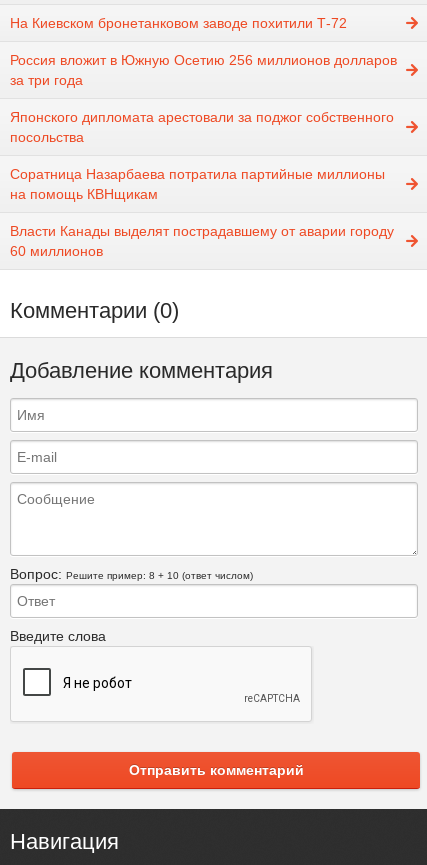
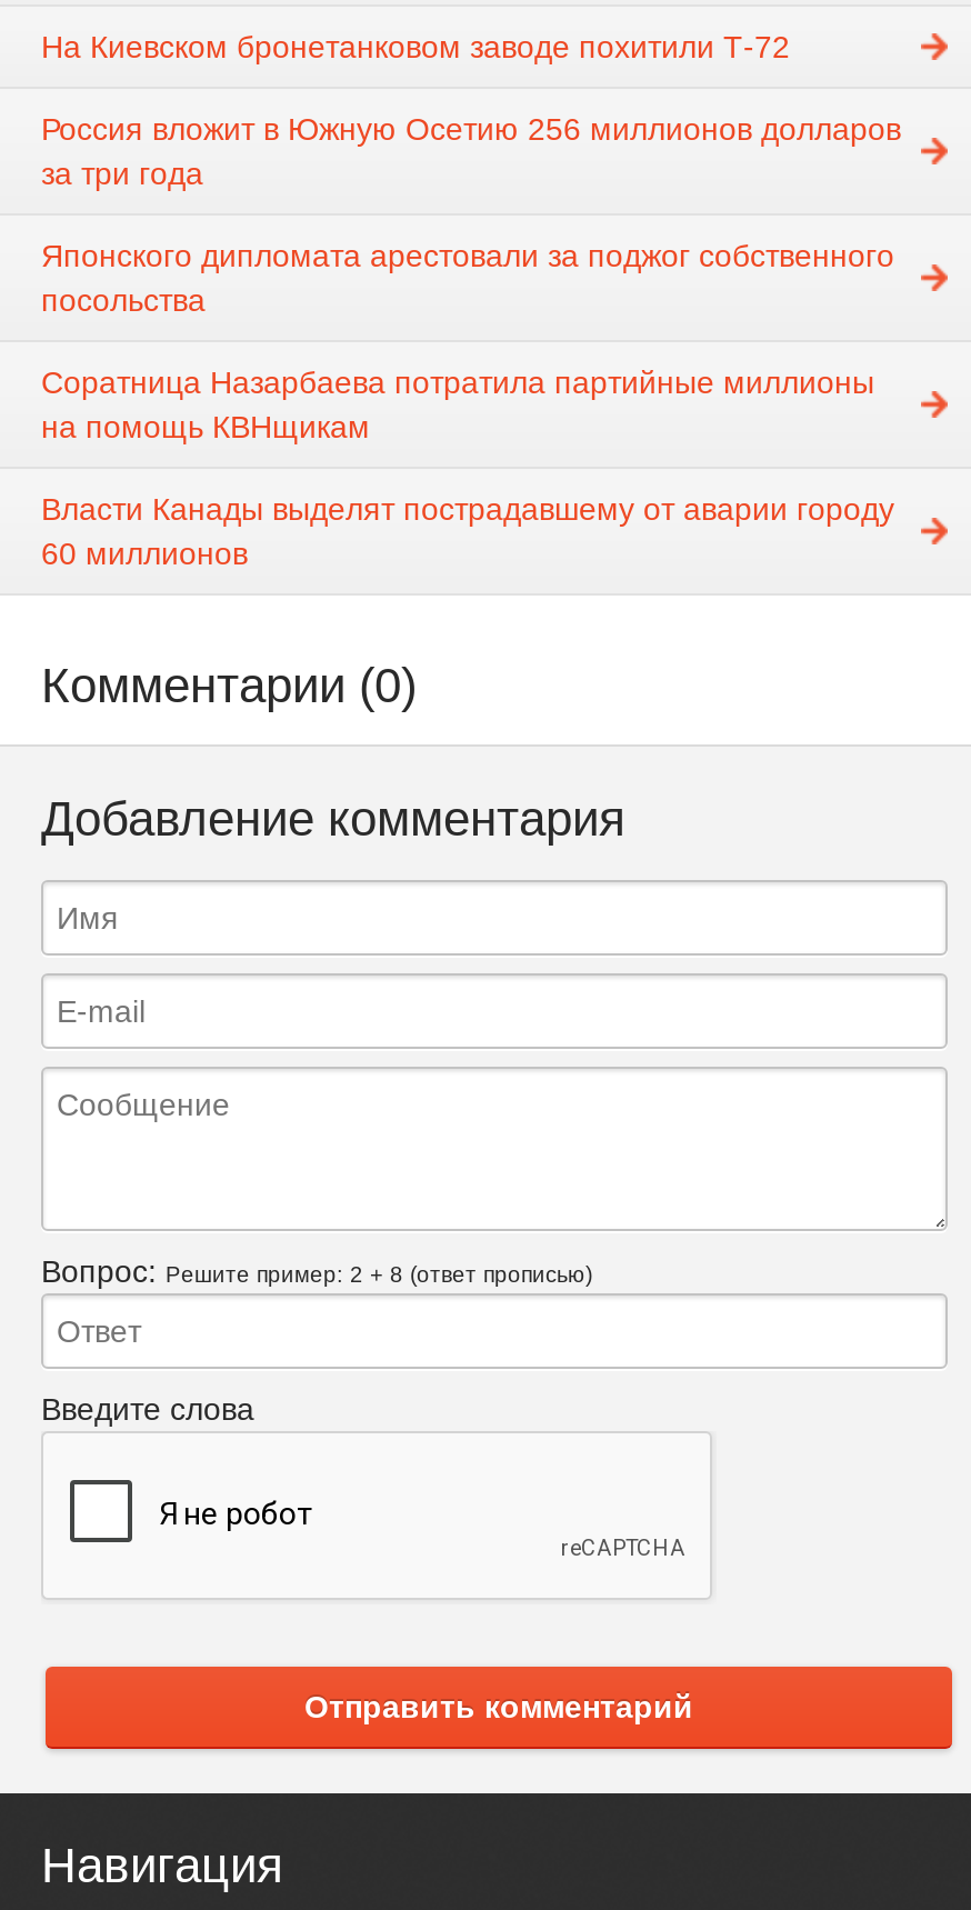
[10,566,253,582] Вопрос: Решите пример: 8 + 10 (ответ числом) -> [41,1252,592,1288] Вопрос: Решите пример: 2 + 8 (ответ прописью)

